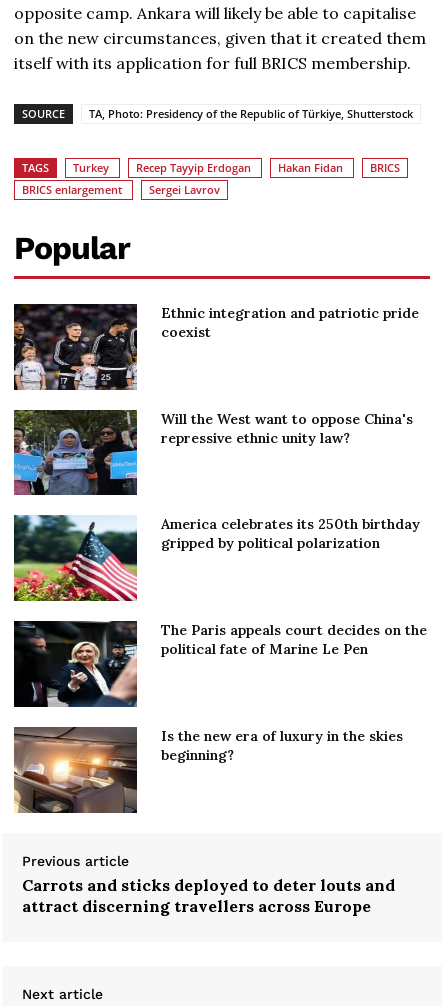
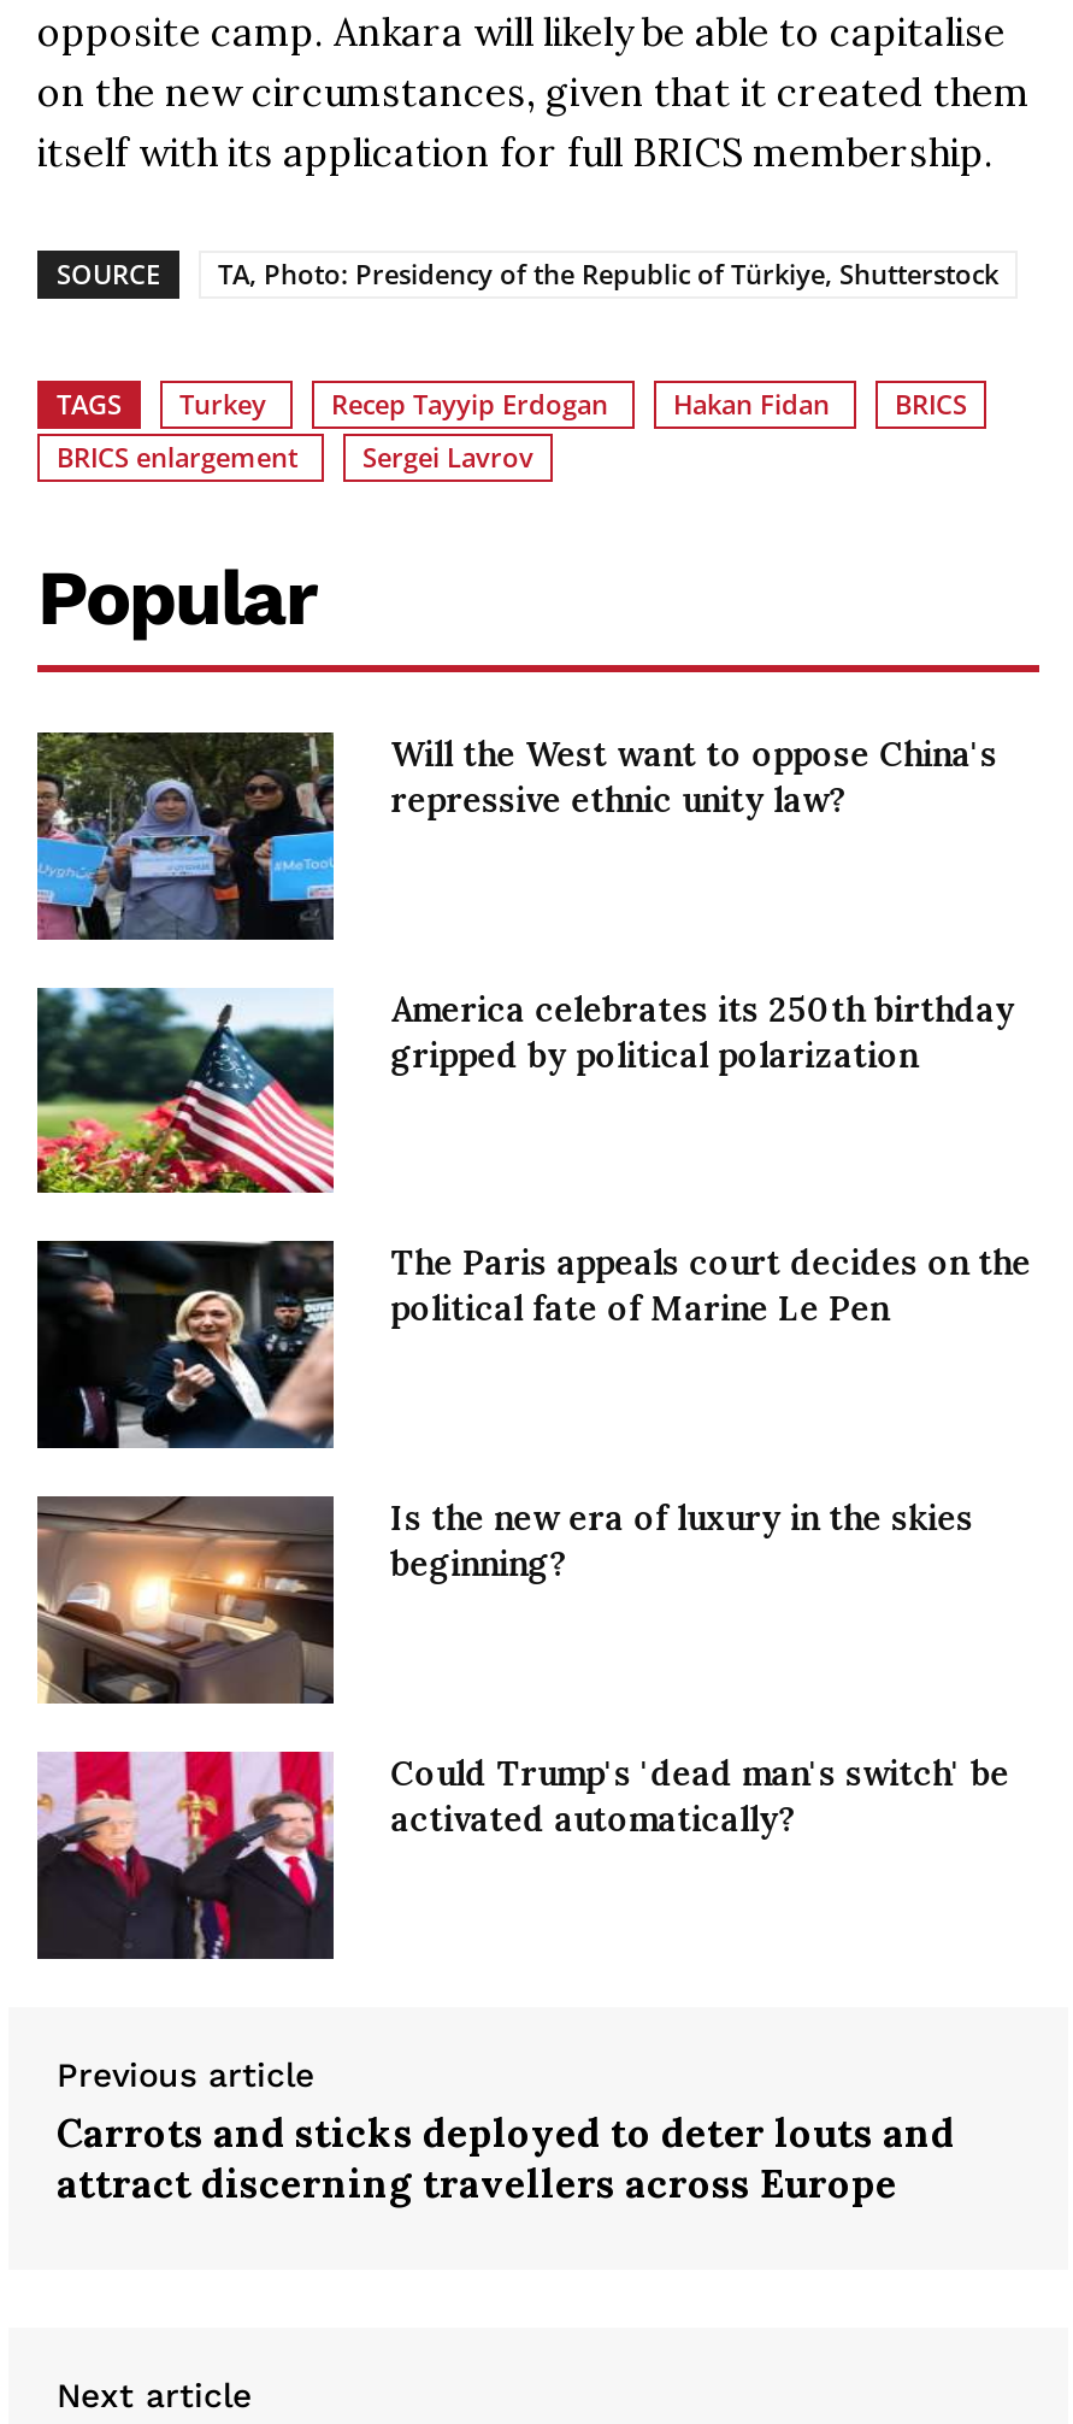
[13,304,419,391] [image] | Ethnic integration and patriotic pride | coexist -> none
moved [12,409,427,764] -> [33,730,1031,1586]: [image] | Will the West want to oppose China's | repressive ethnic unity law? | ... | Is the new era of luxury in the skies | beginning?
moved [12,728,138,815] -> [33,1499,336,1708]: [image]
none -> [35,1749,1010,1961] [image] | Could Trump's 'dead man's switch' be | activated automatically?

